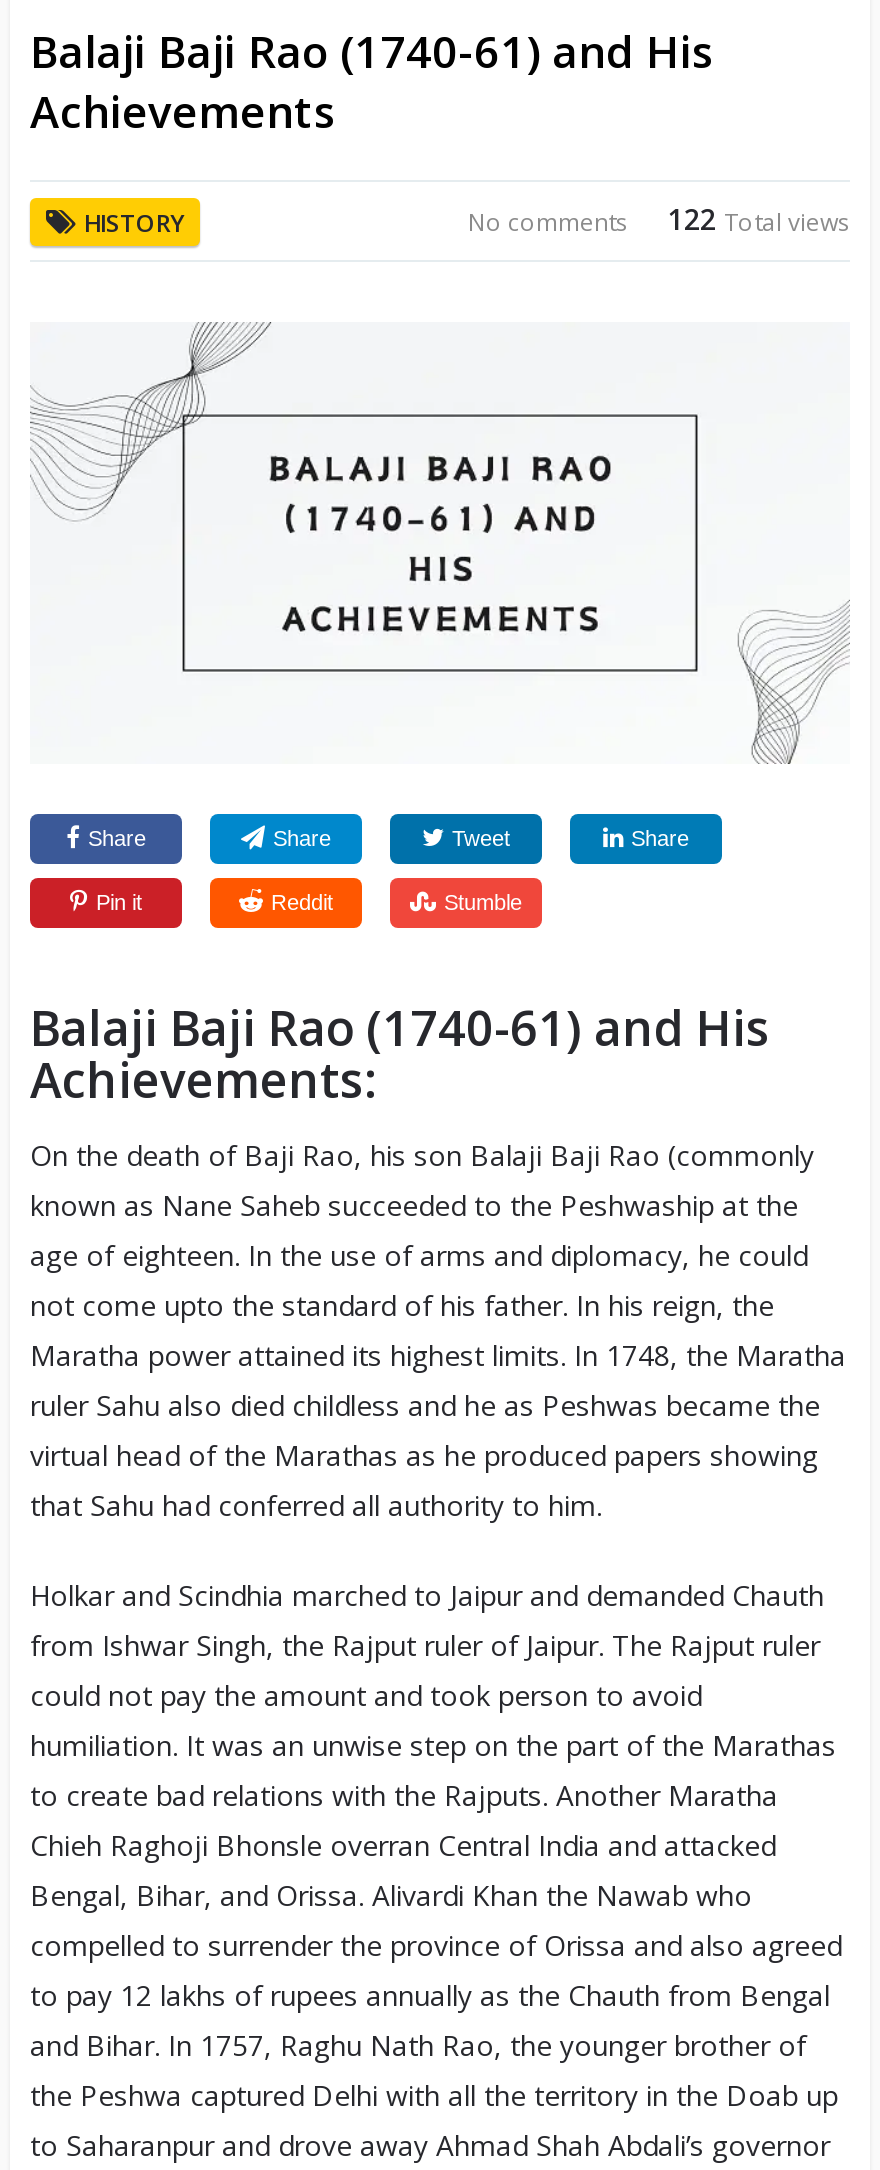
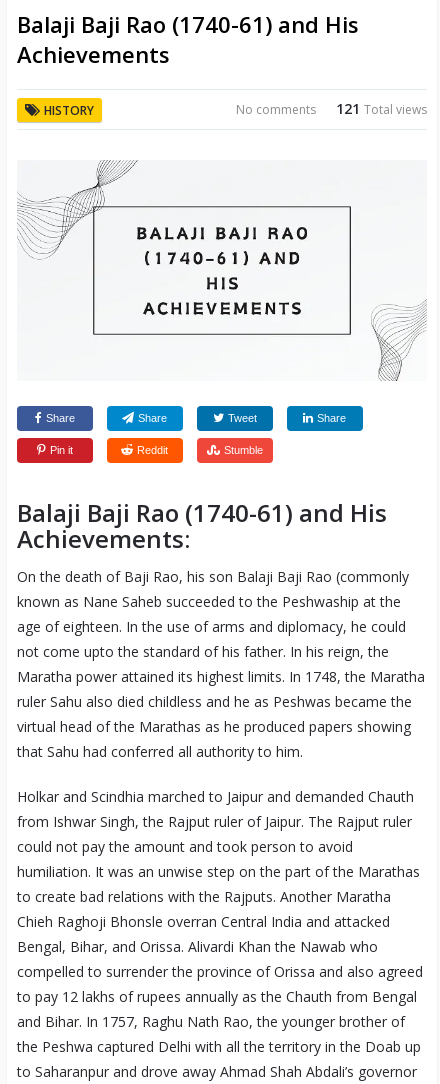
[468,200,850,238] No comments 122 Total views -> [236,99,427,118] No comments 121 Total views

